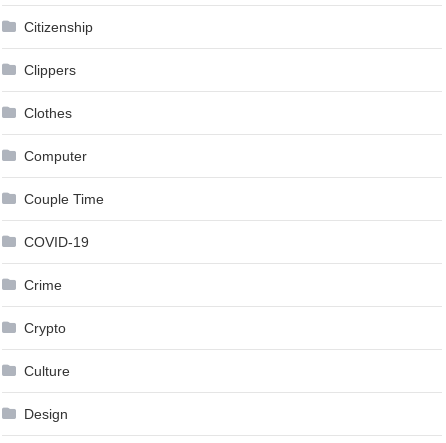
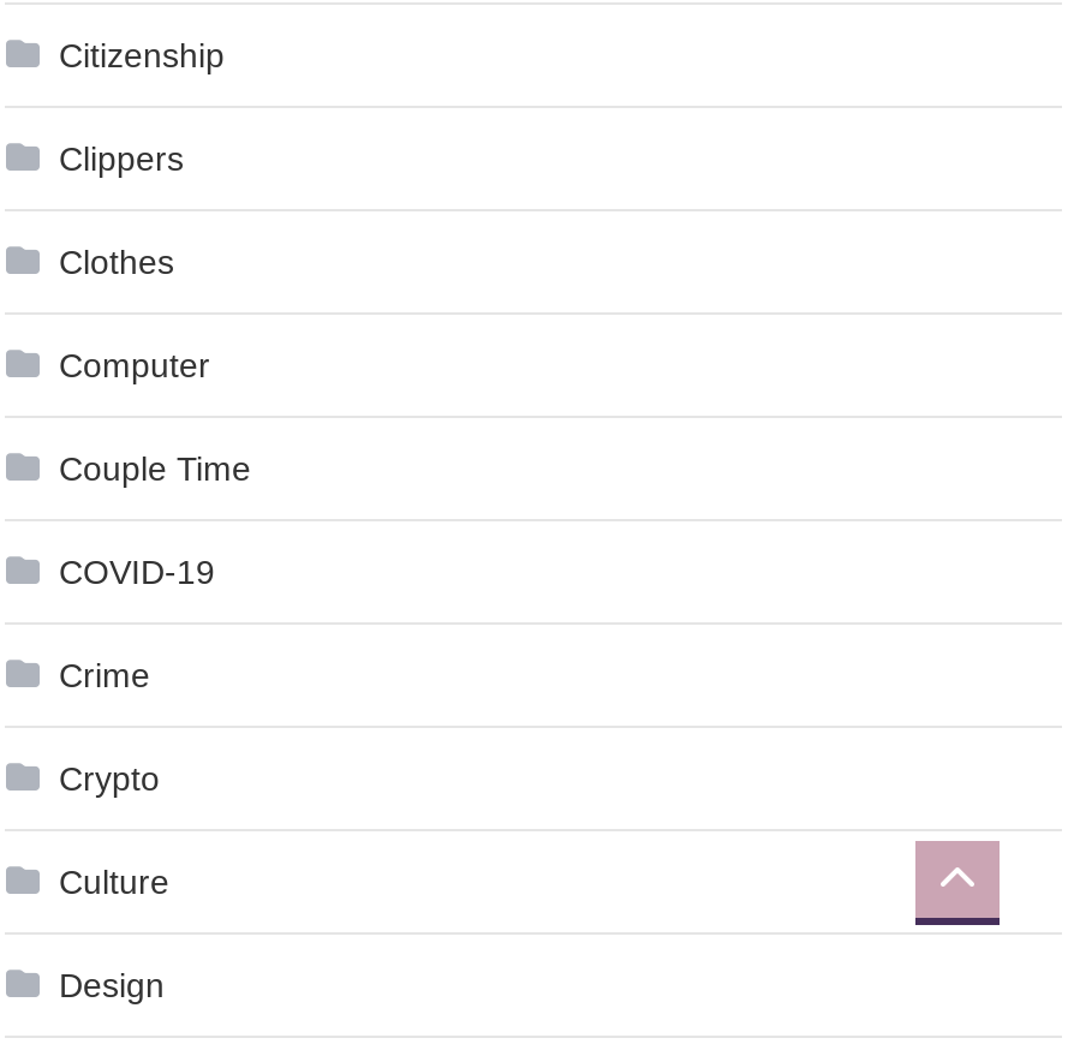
none -> [911,839,1004,927] [image]

